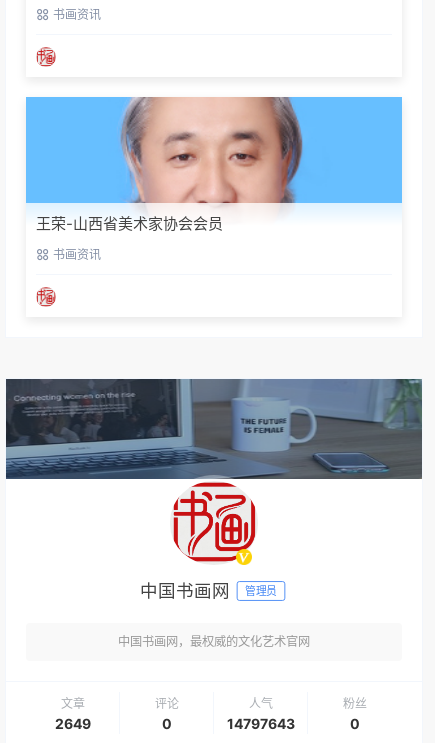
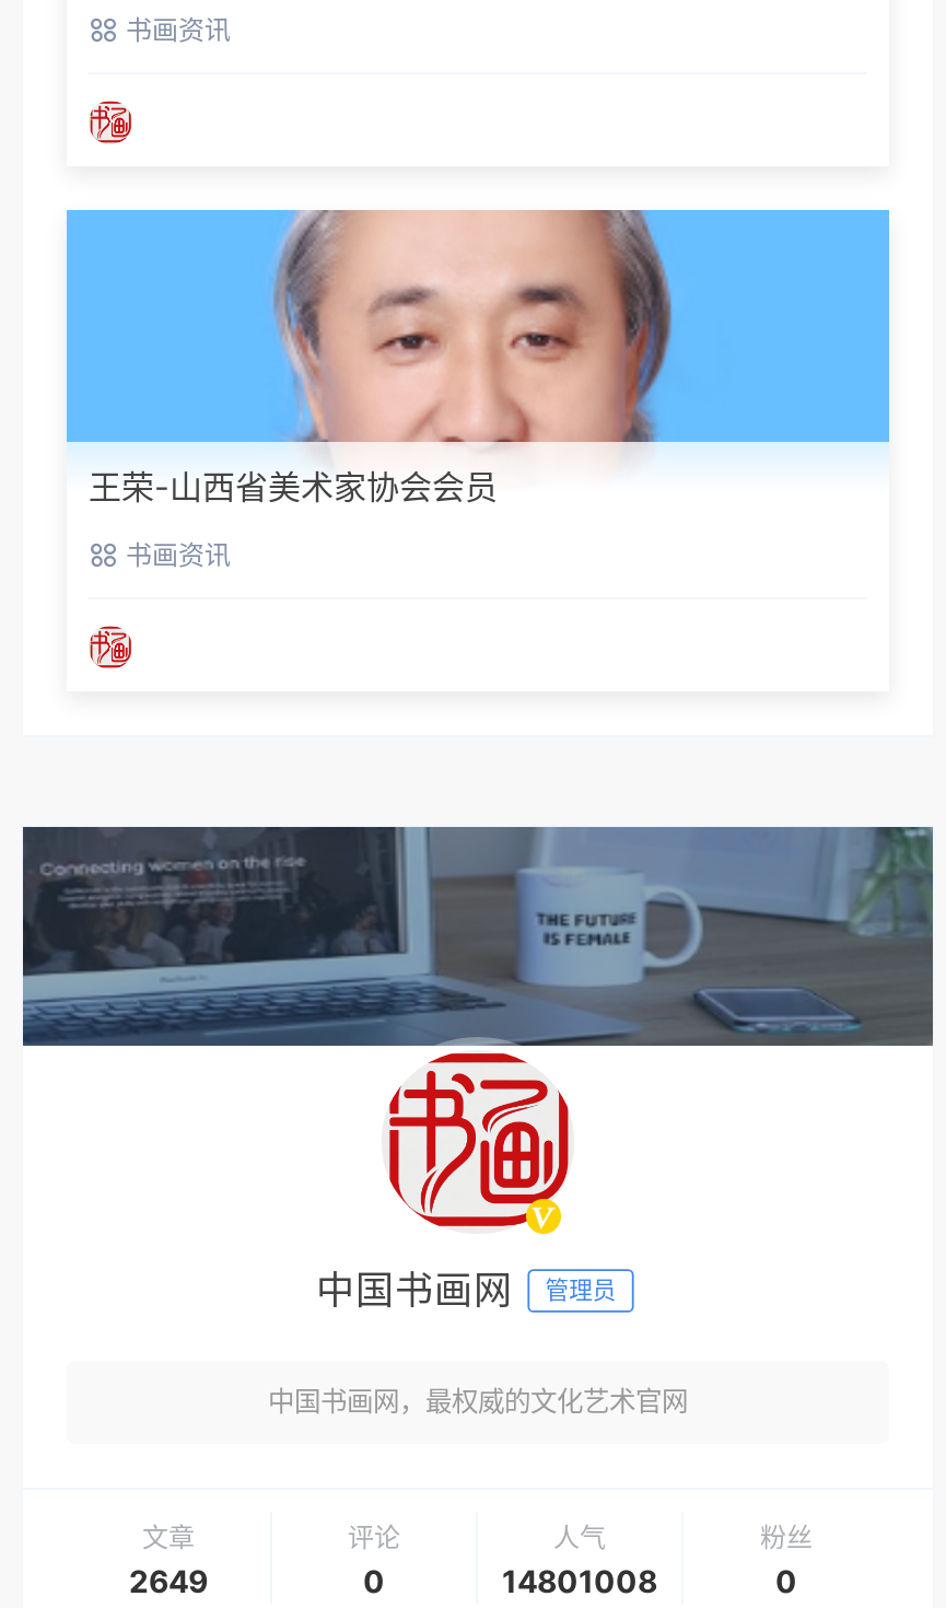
[226,715,294,732] 14797643 -> [502,1561,657,1598] 14801008

